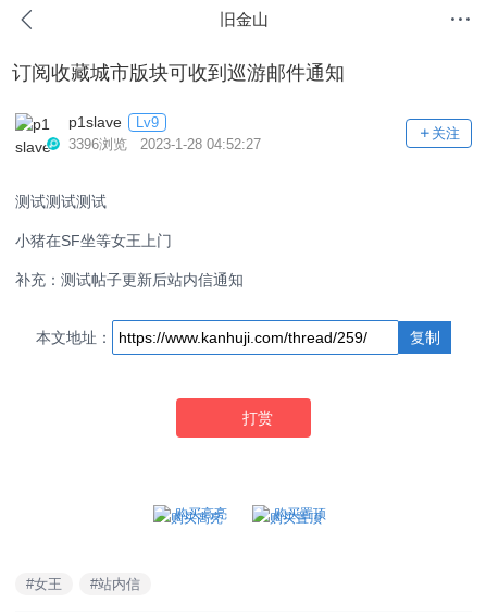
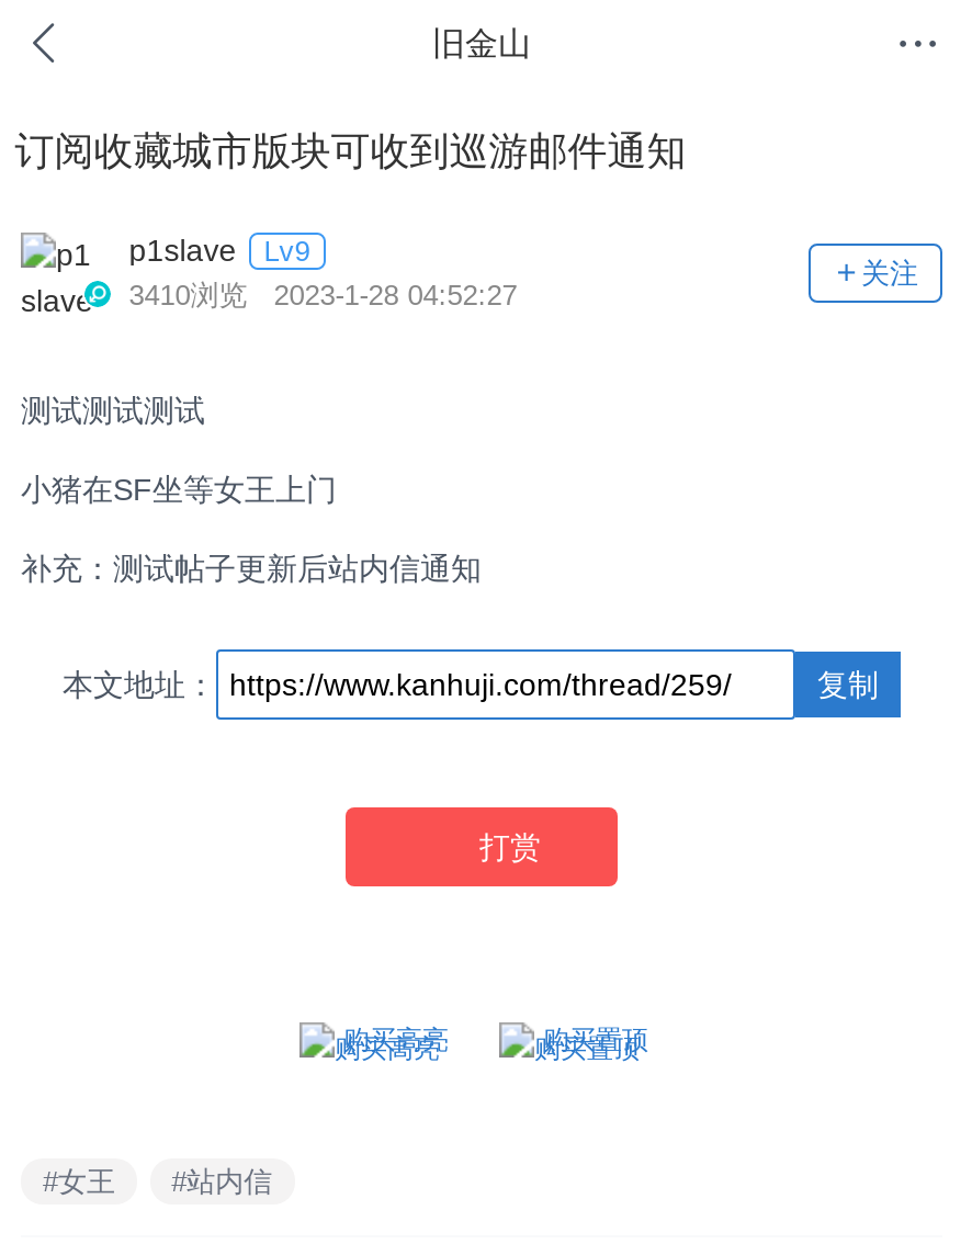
[69,136,261,153] 3396浏览 2023-1-28 04:52:27 -> [129,280,517,312] 3410浏览 2023-1-28 04:52:27

